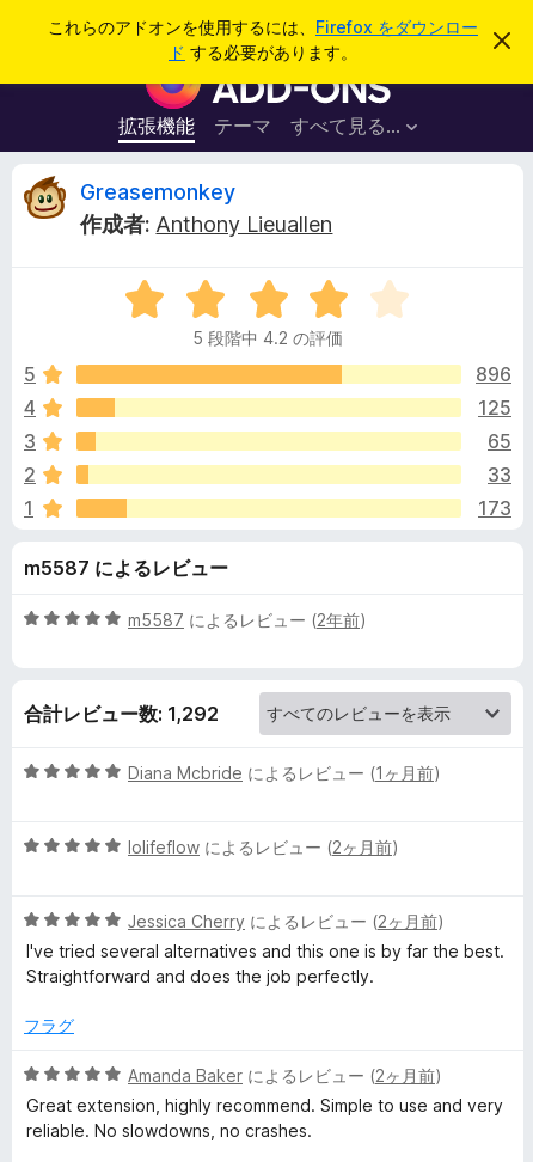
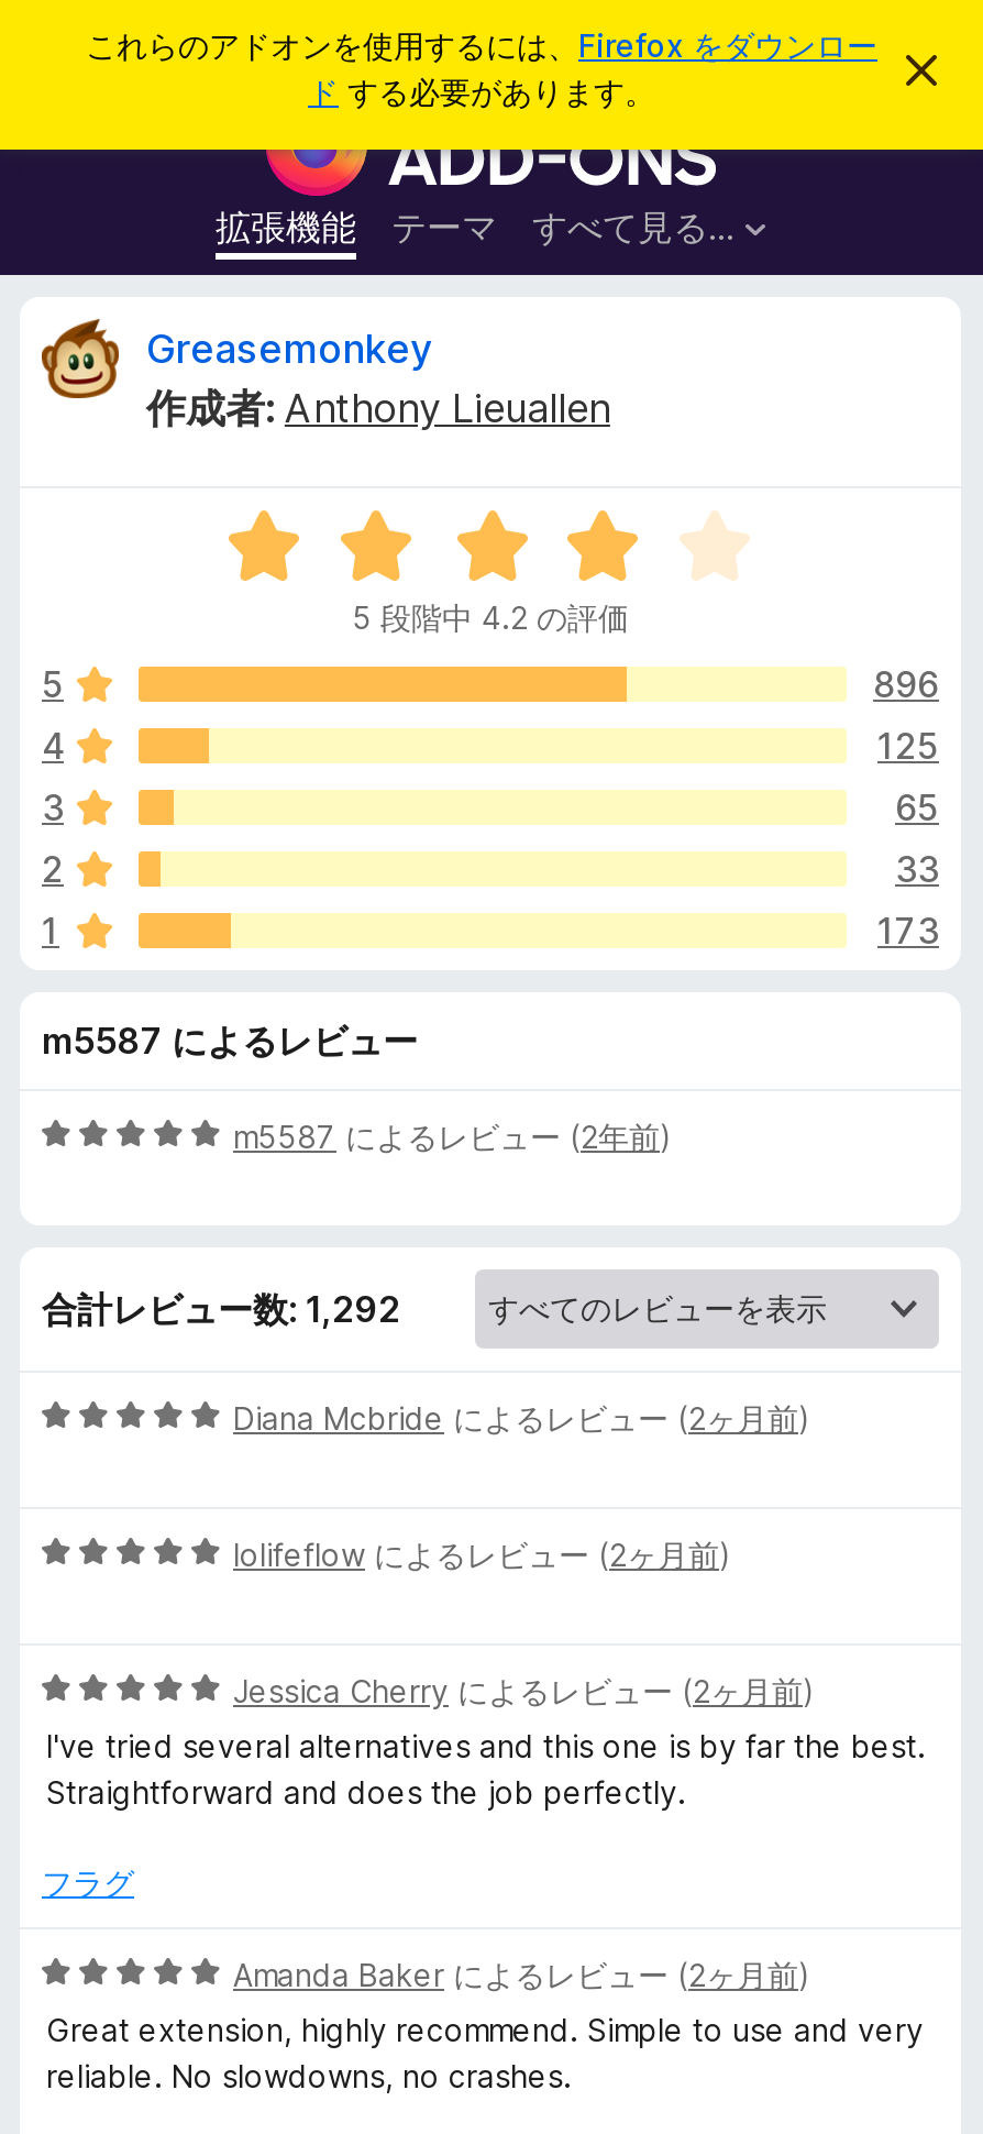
[128,763,441,783] Diana Mcbrideによるレビュー (1ヶ月前) -> [233,1399,811,1437] Diana Mcbrideによるレビュー (2ヶ月前)

